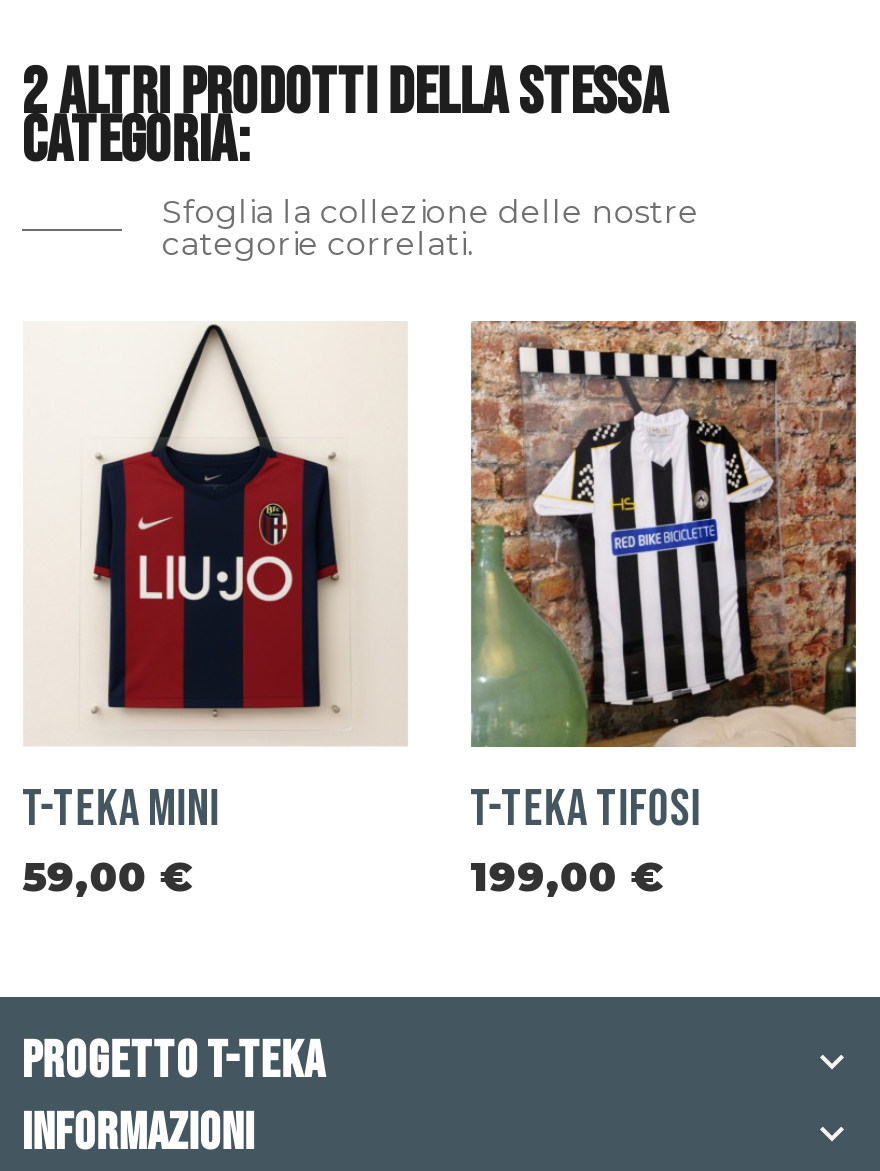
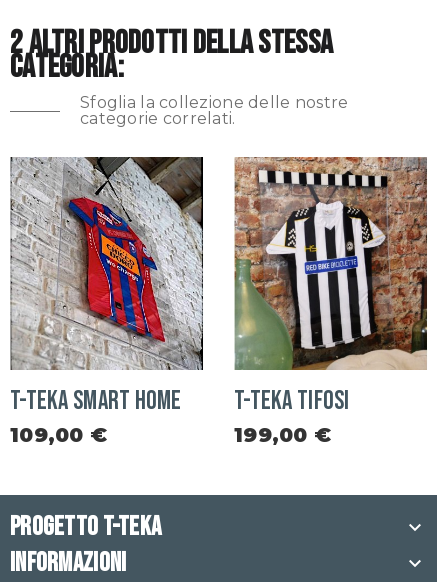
[22,321,408,900] [image] | T-TEKA MINI | 59,00 € -> [9,156,204,447] [image] | T-TEKA SMART HOME | 109,00 €

